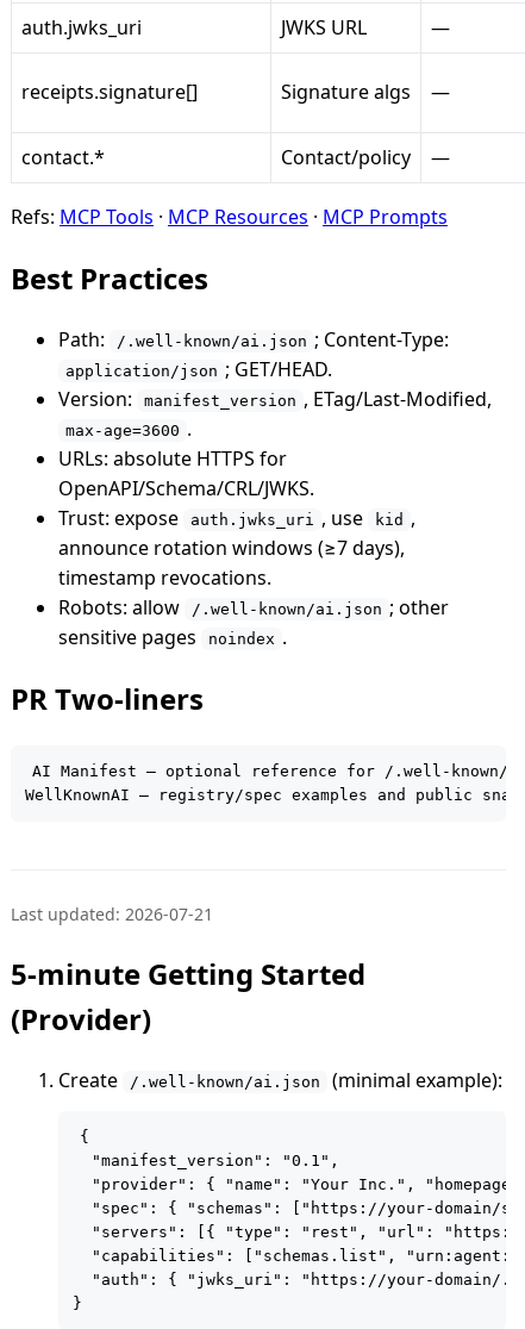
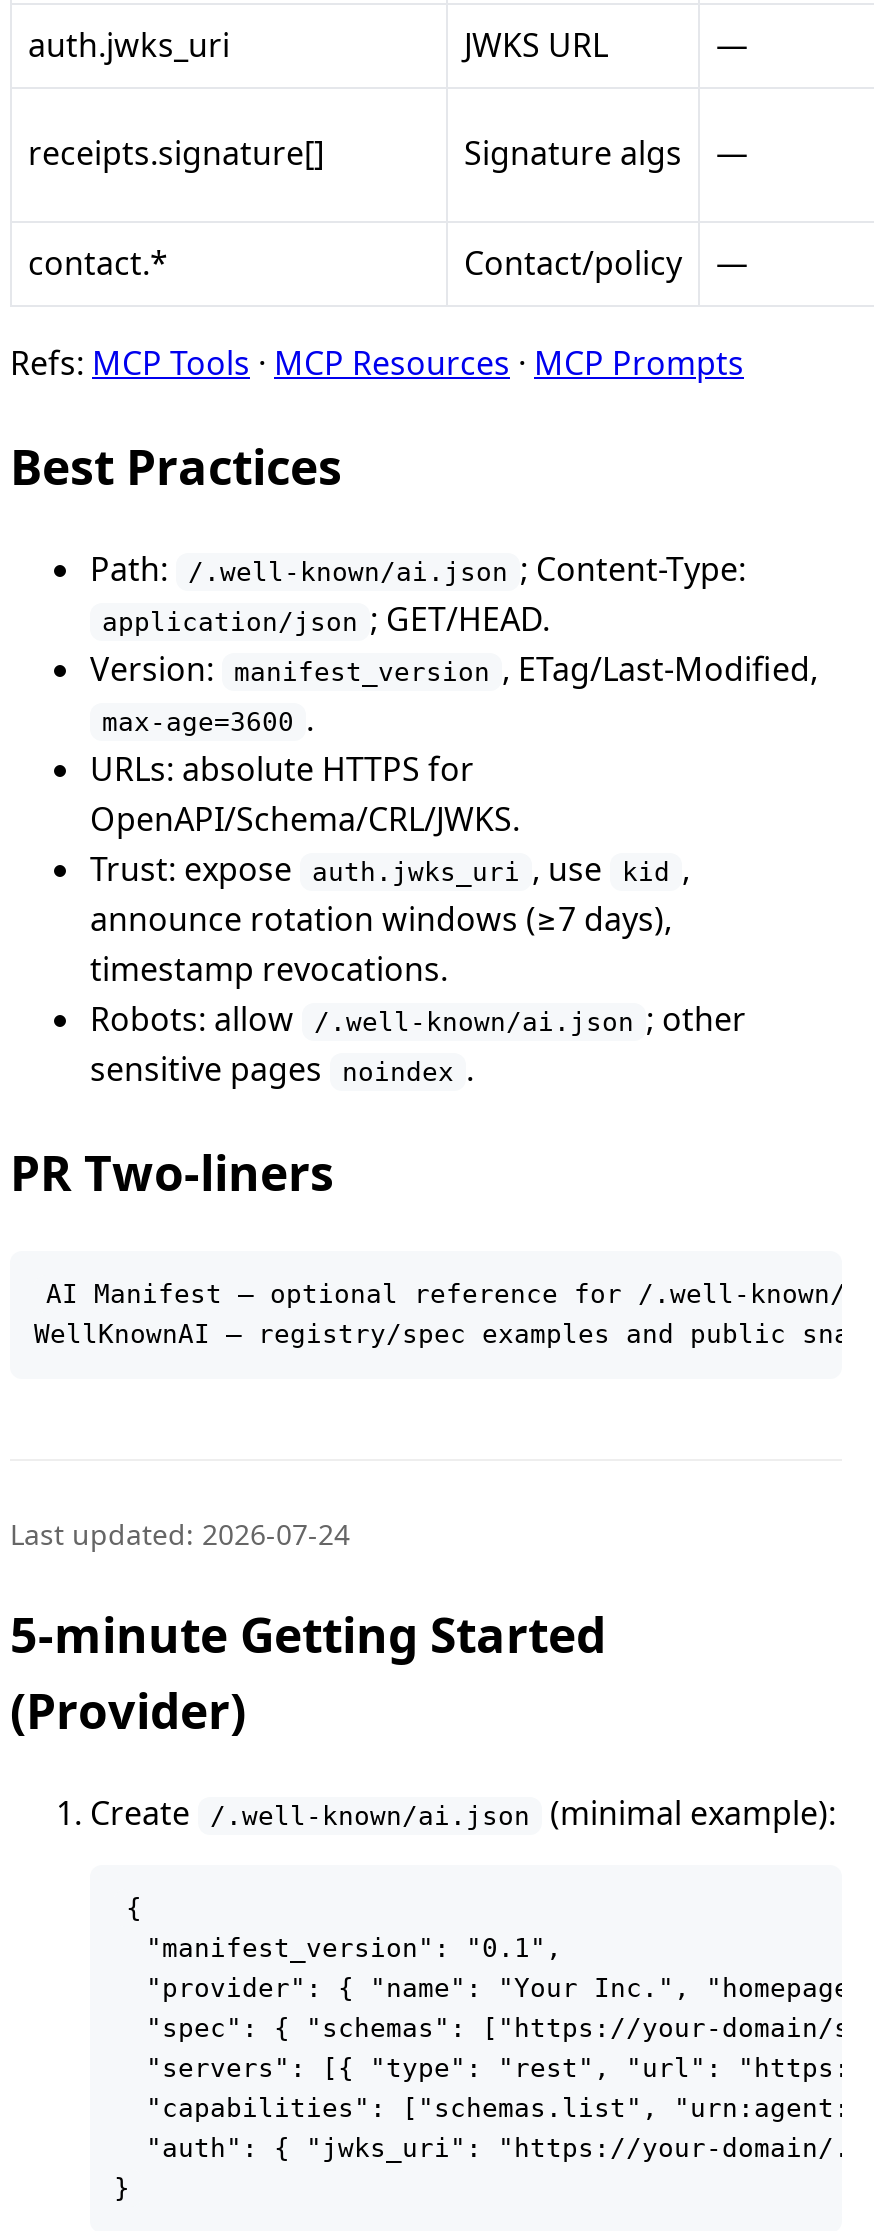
[11,902,213,925] Last updated: 2026-07-21 -> [10,1514,350,1552] Last updated: 2026-07-24

